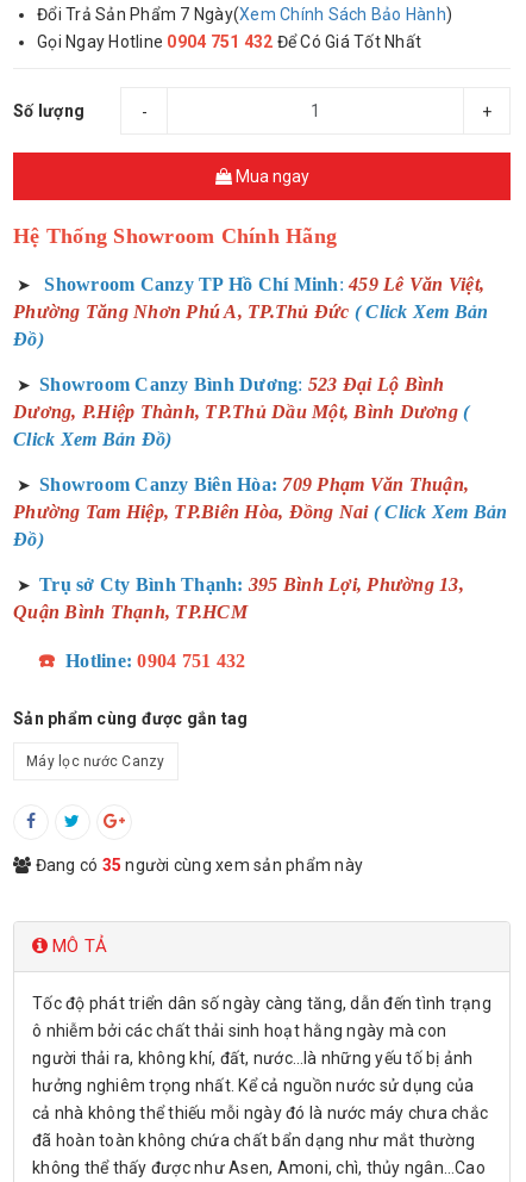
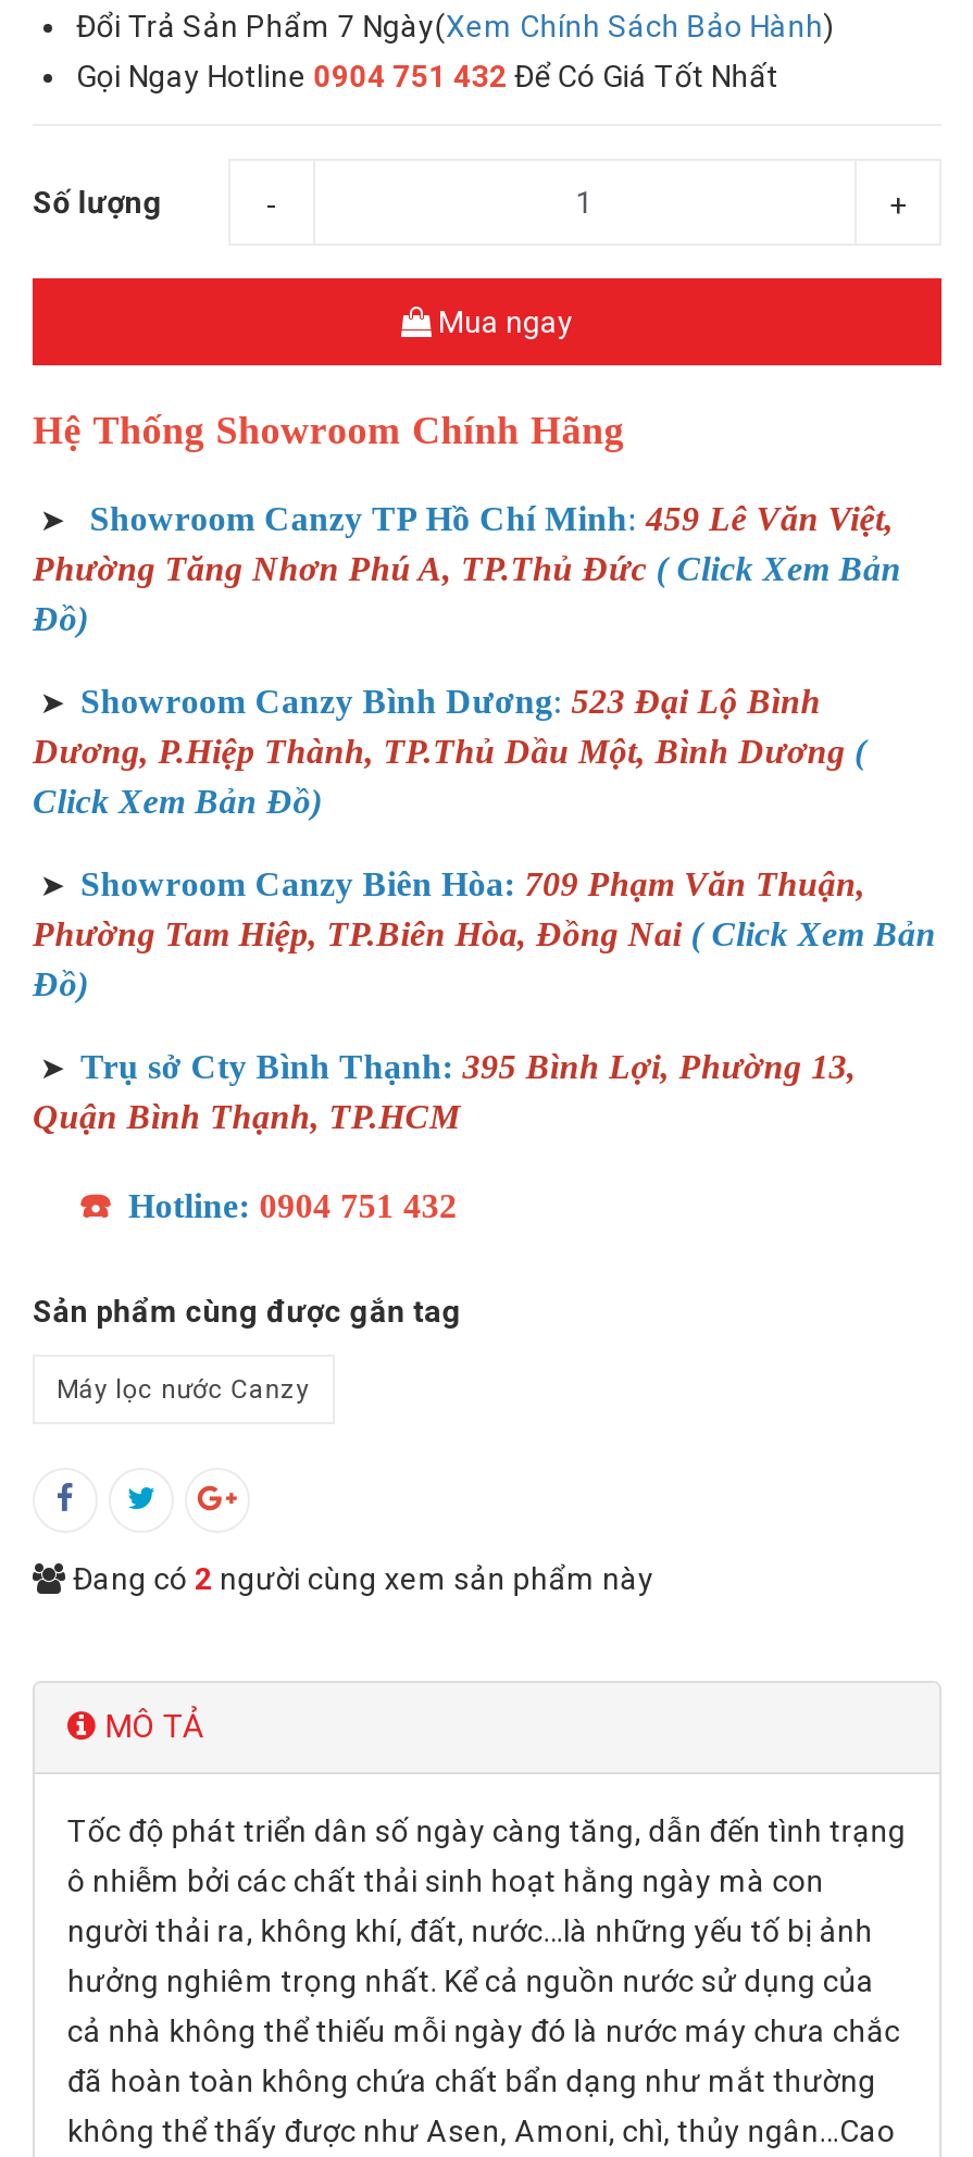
[31,855,363,874] Đang có 35 người cùng xem sản phẩm này -> [66,1561,654,1596] Đang có 2 người cùng xem sản phẩm này

